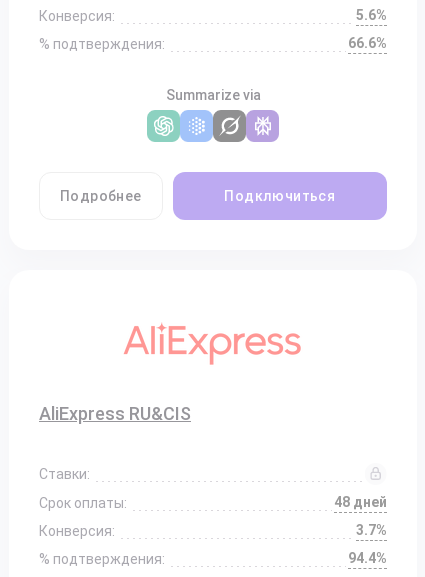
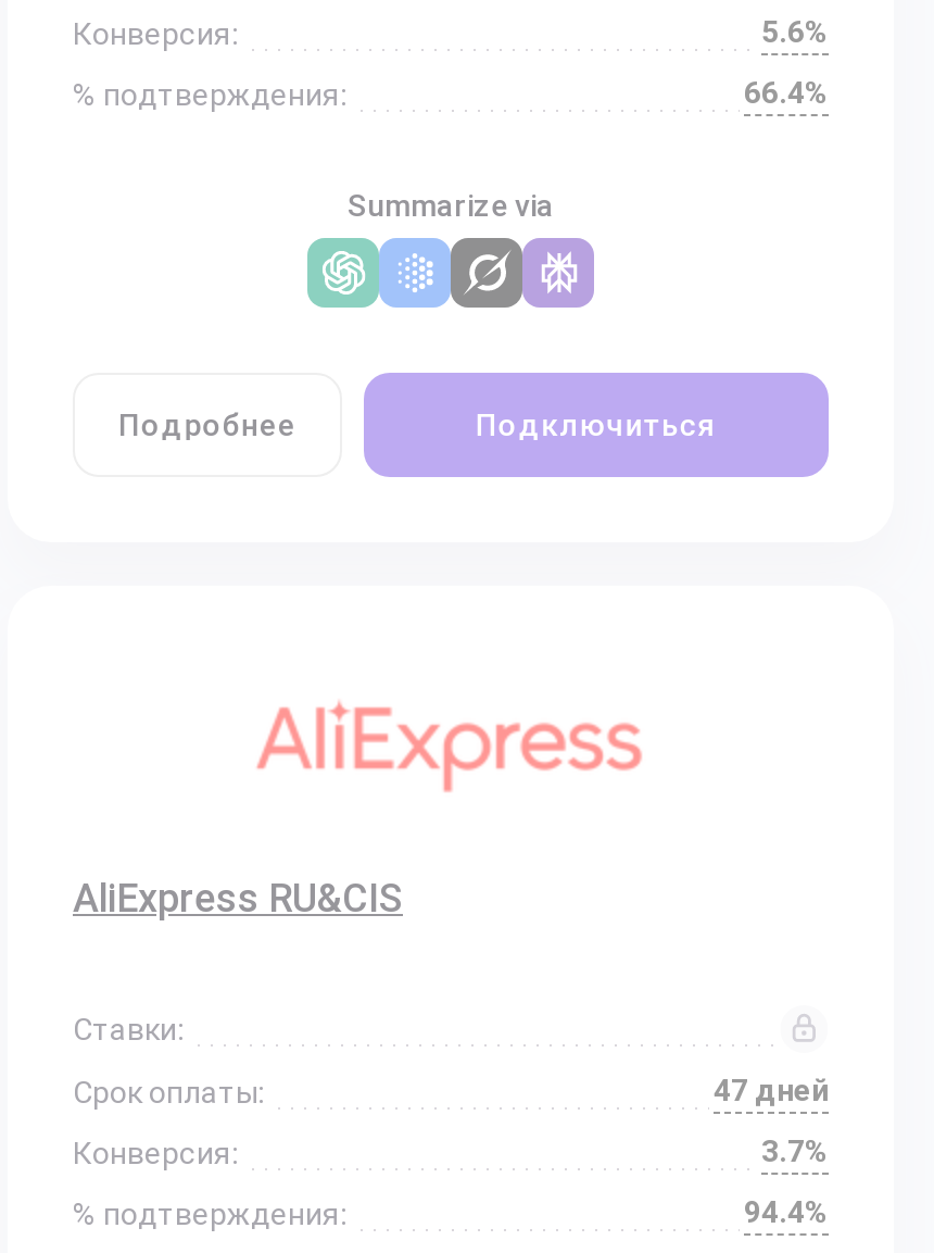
[348,35,387,51] 66.6% -> [744,75,829,110] 66.4%
[334,494,387,510] 48 дней -> [714,1073,829,1107] 47 дней

